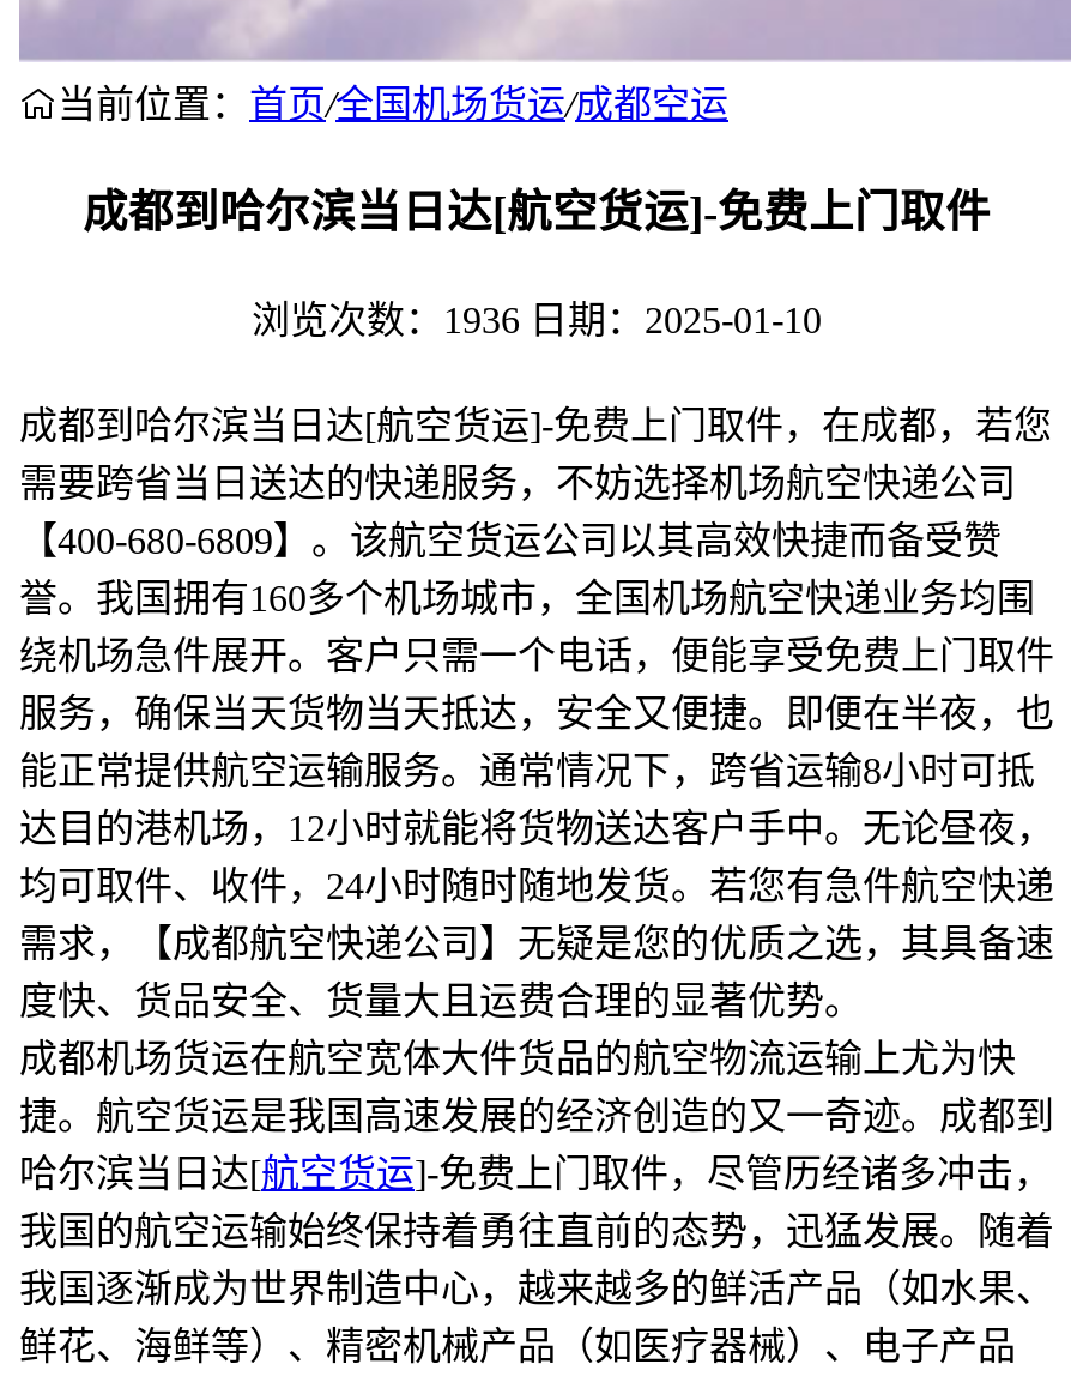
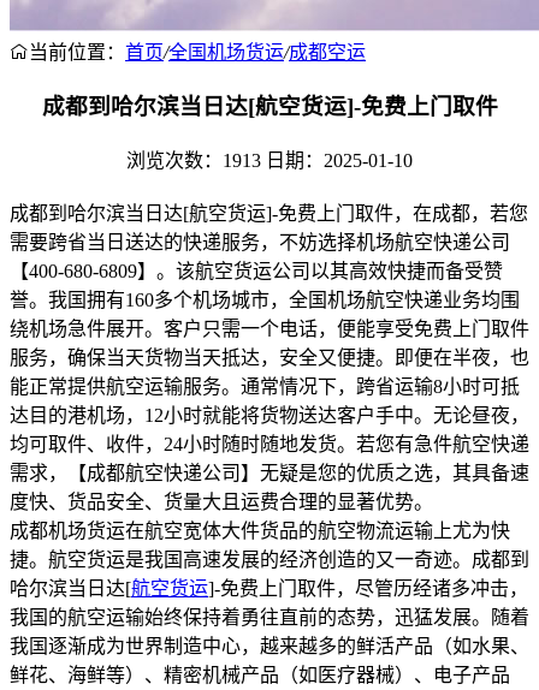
[252,299,822,340] 浏览次数：1936 日期：2025-01-10 -> [126,150,413,170] 浏览次数：1913 日期：2025-01-10

